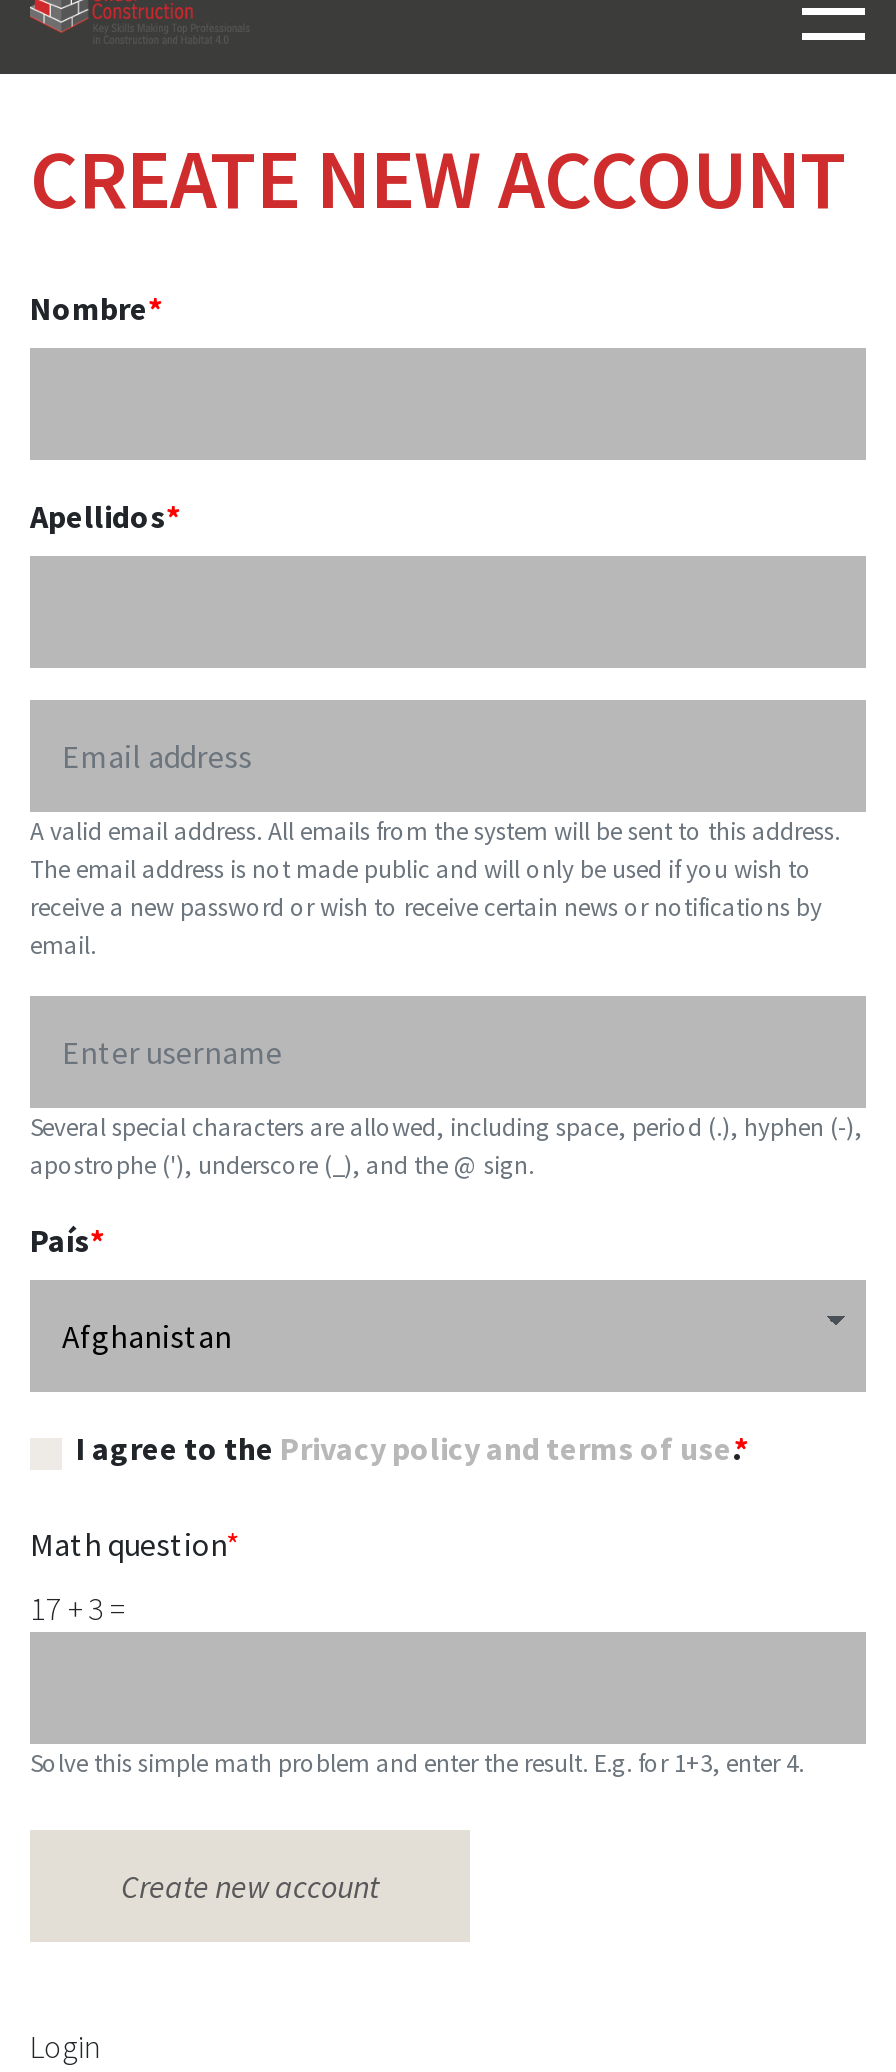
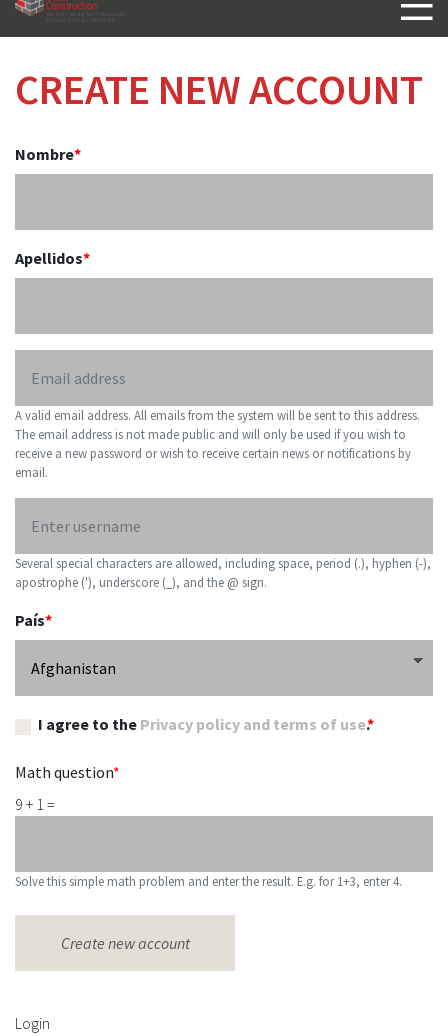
[30,1588,126,1628] 17 + 3 = -> [15,794,55,814] 9 + 1 =

